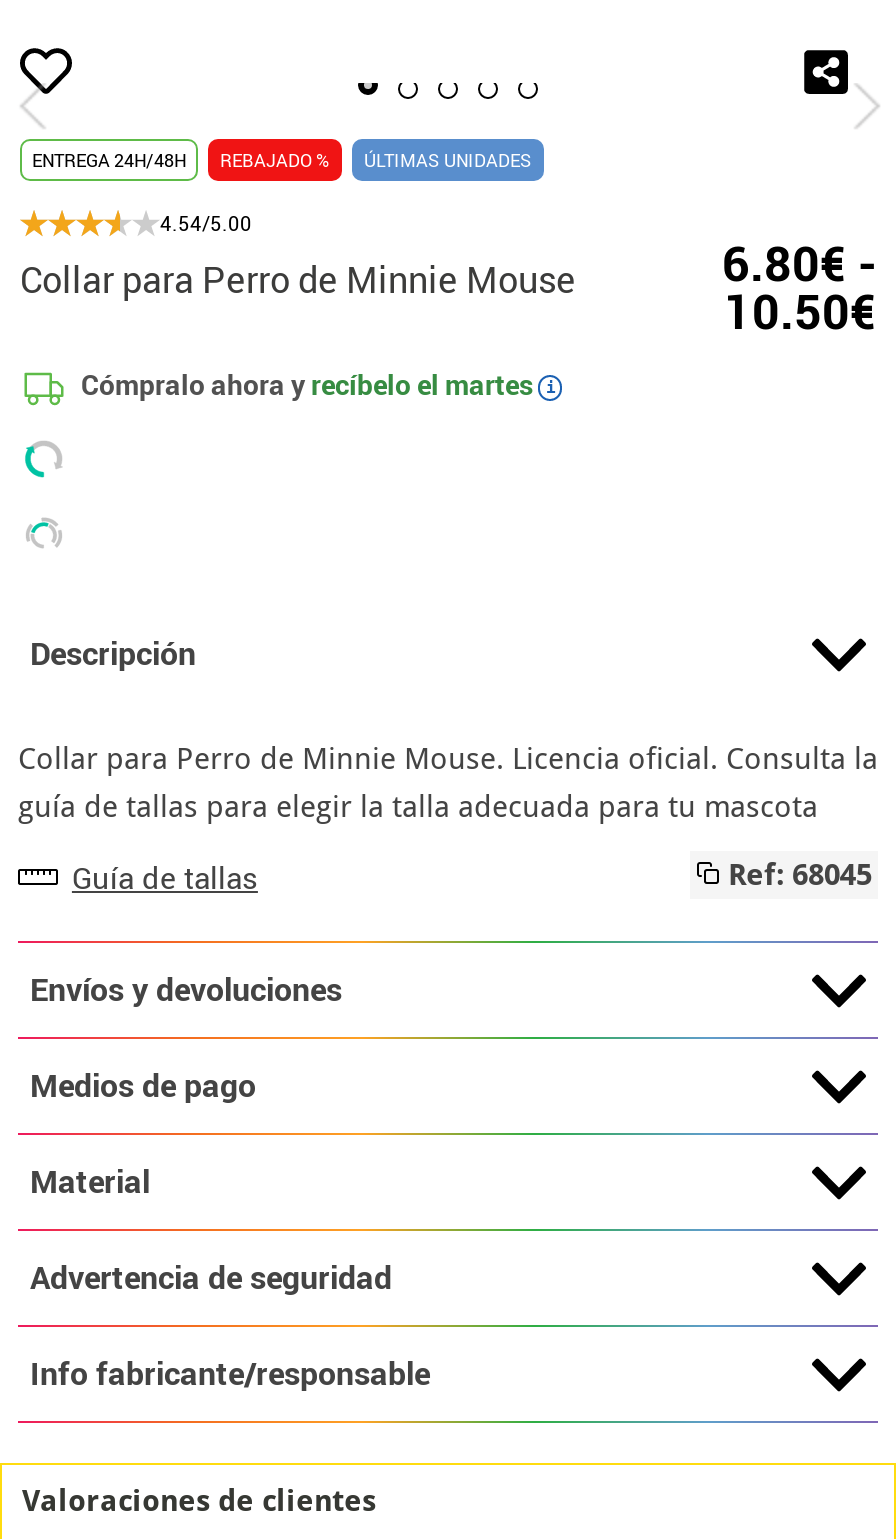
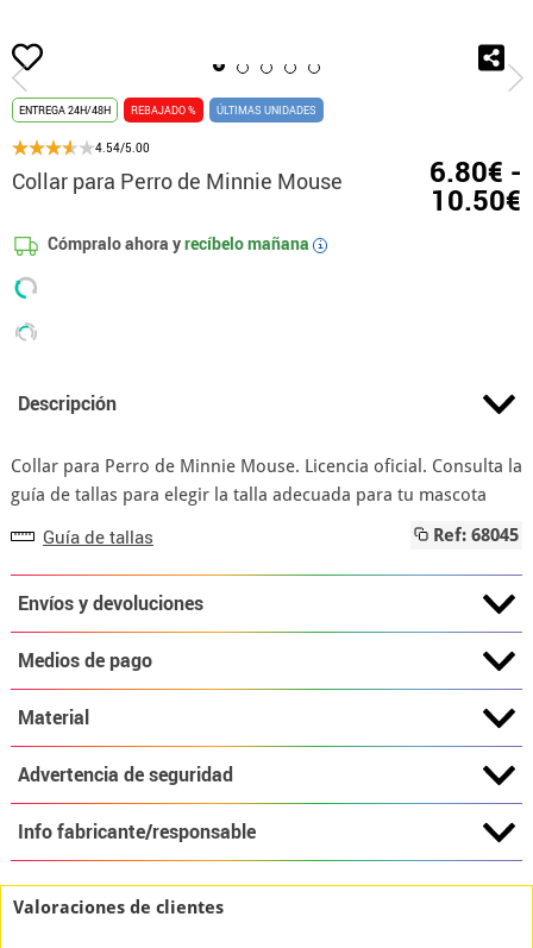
[75,365,533,403] Cómpralo ahora y recíbelo el martes -> [45,232,310,255] Cómpralo ahora y recíbelo mañana

